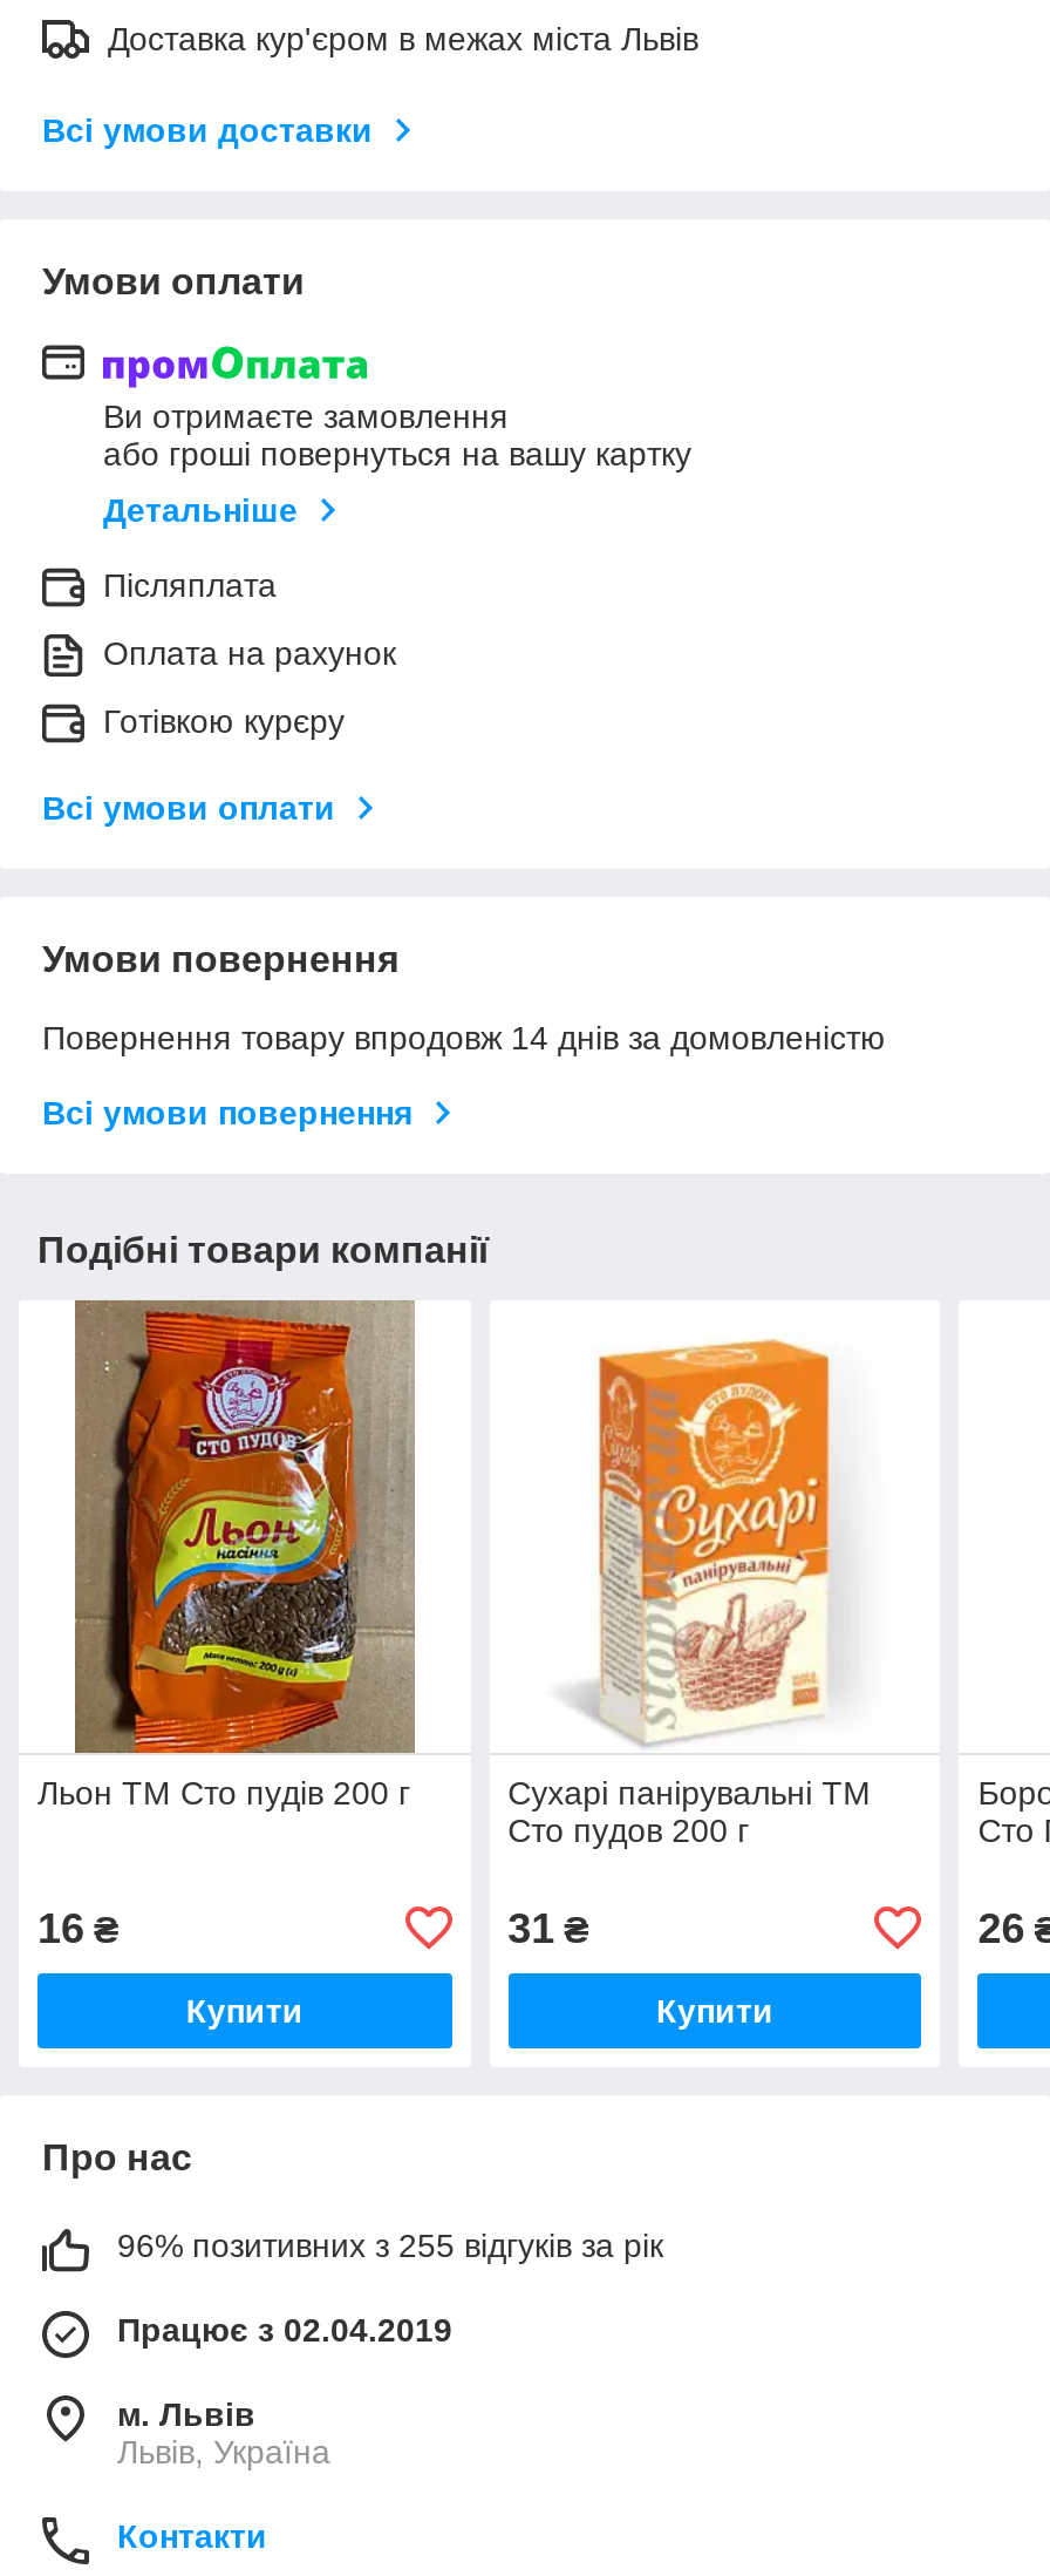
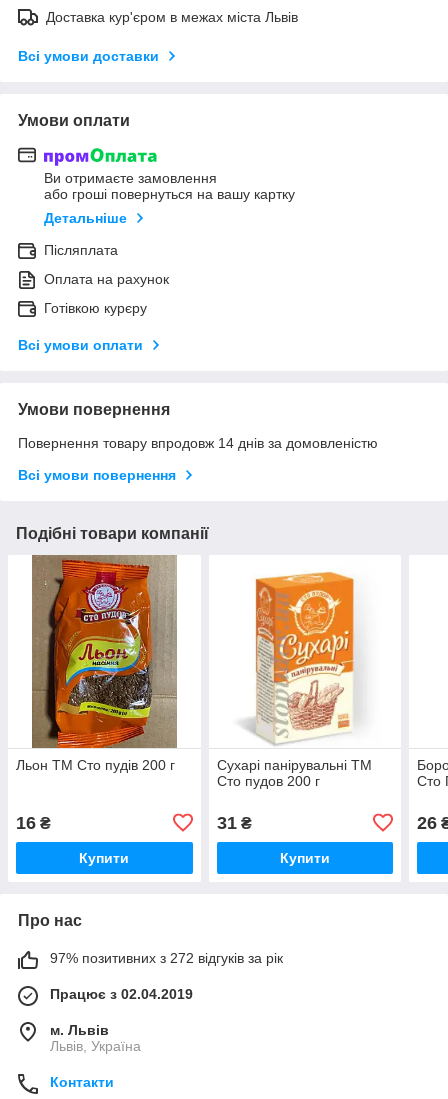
[117,2226,663,2264] 96% позитивних з 255 відгуків за рік -> [50,950,283,966] 97% позитивних з 272 відгуків за рік

